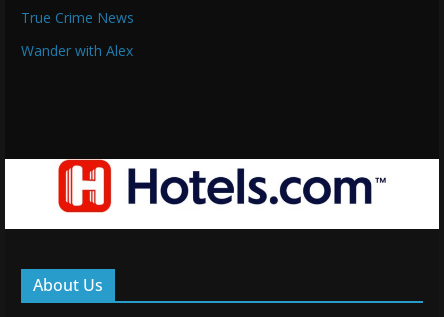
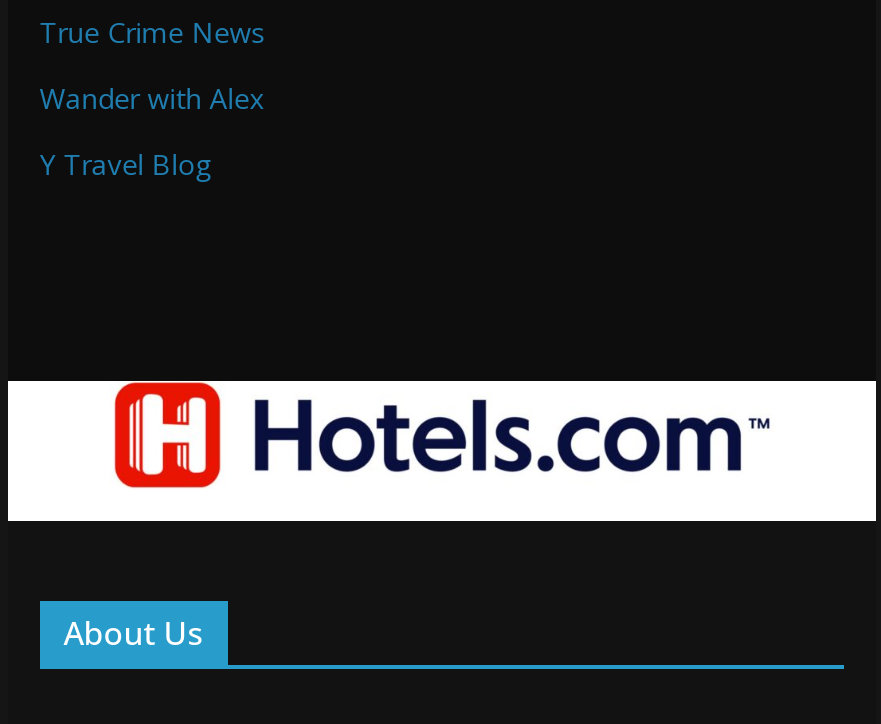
none -> [39,145,211,183] Y Travel Blog

